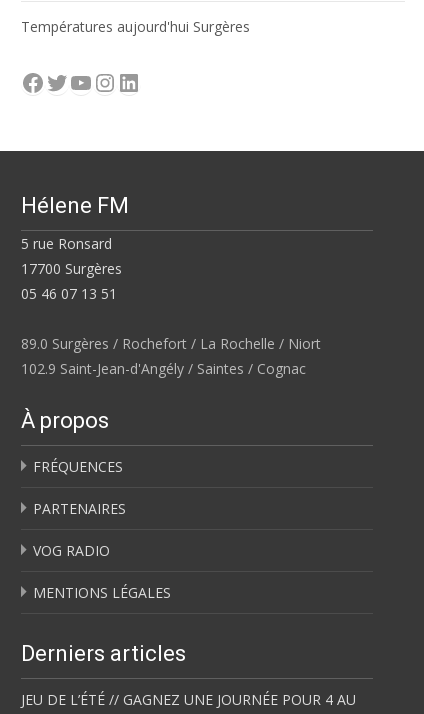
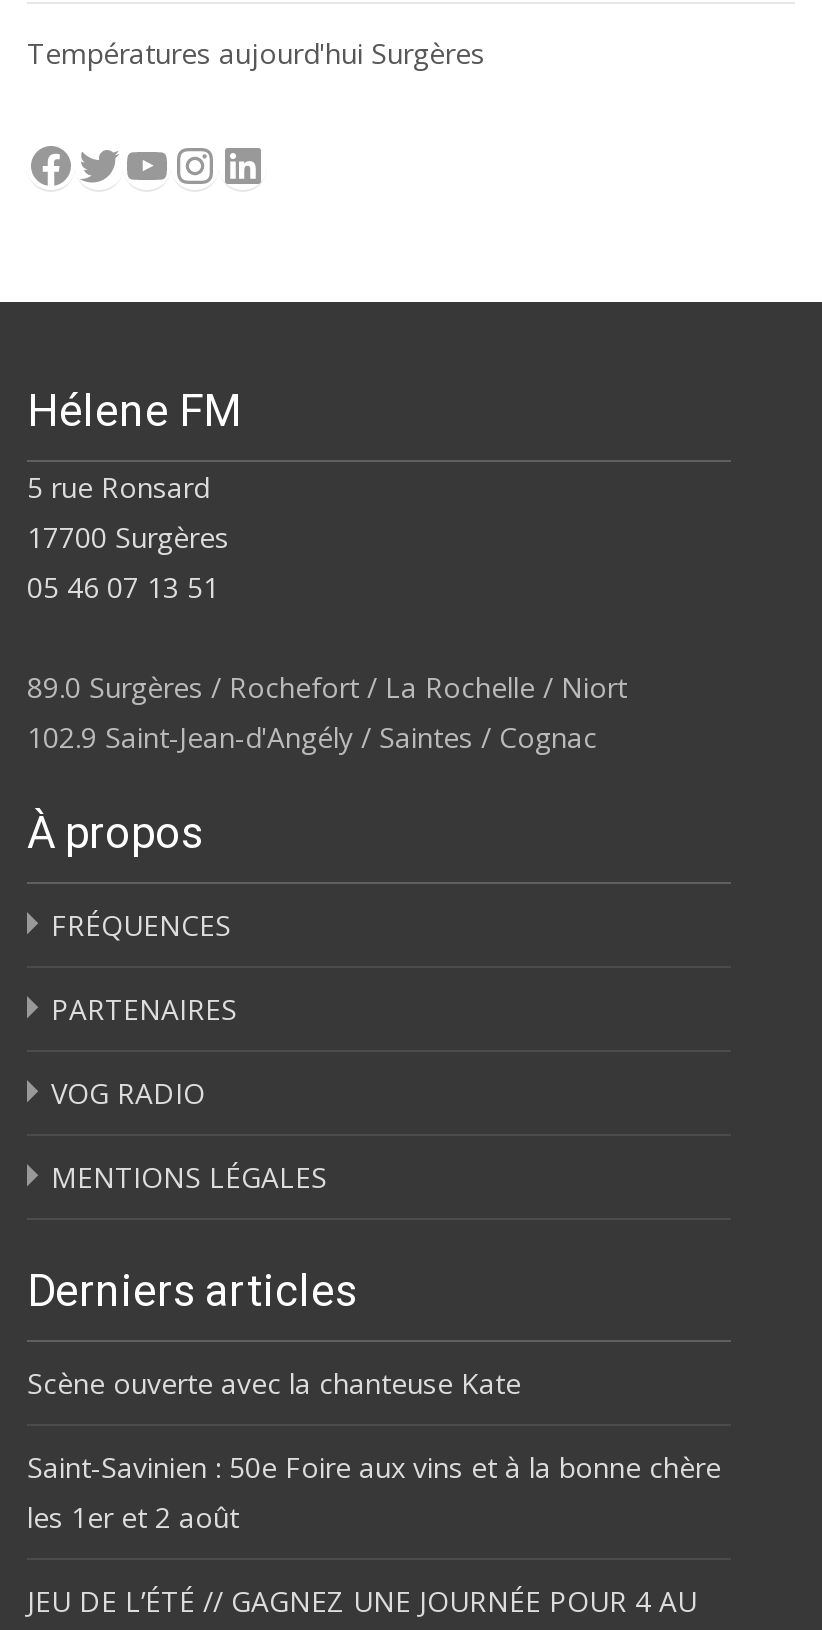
none -> [27,1364,721,1536] Scène ouverte avec la chanteuse Kate | Saint-Savinien : 50e Foire aux vins et à la bonne chère | les 1er et 2 août

